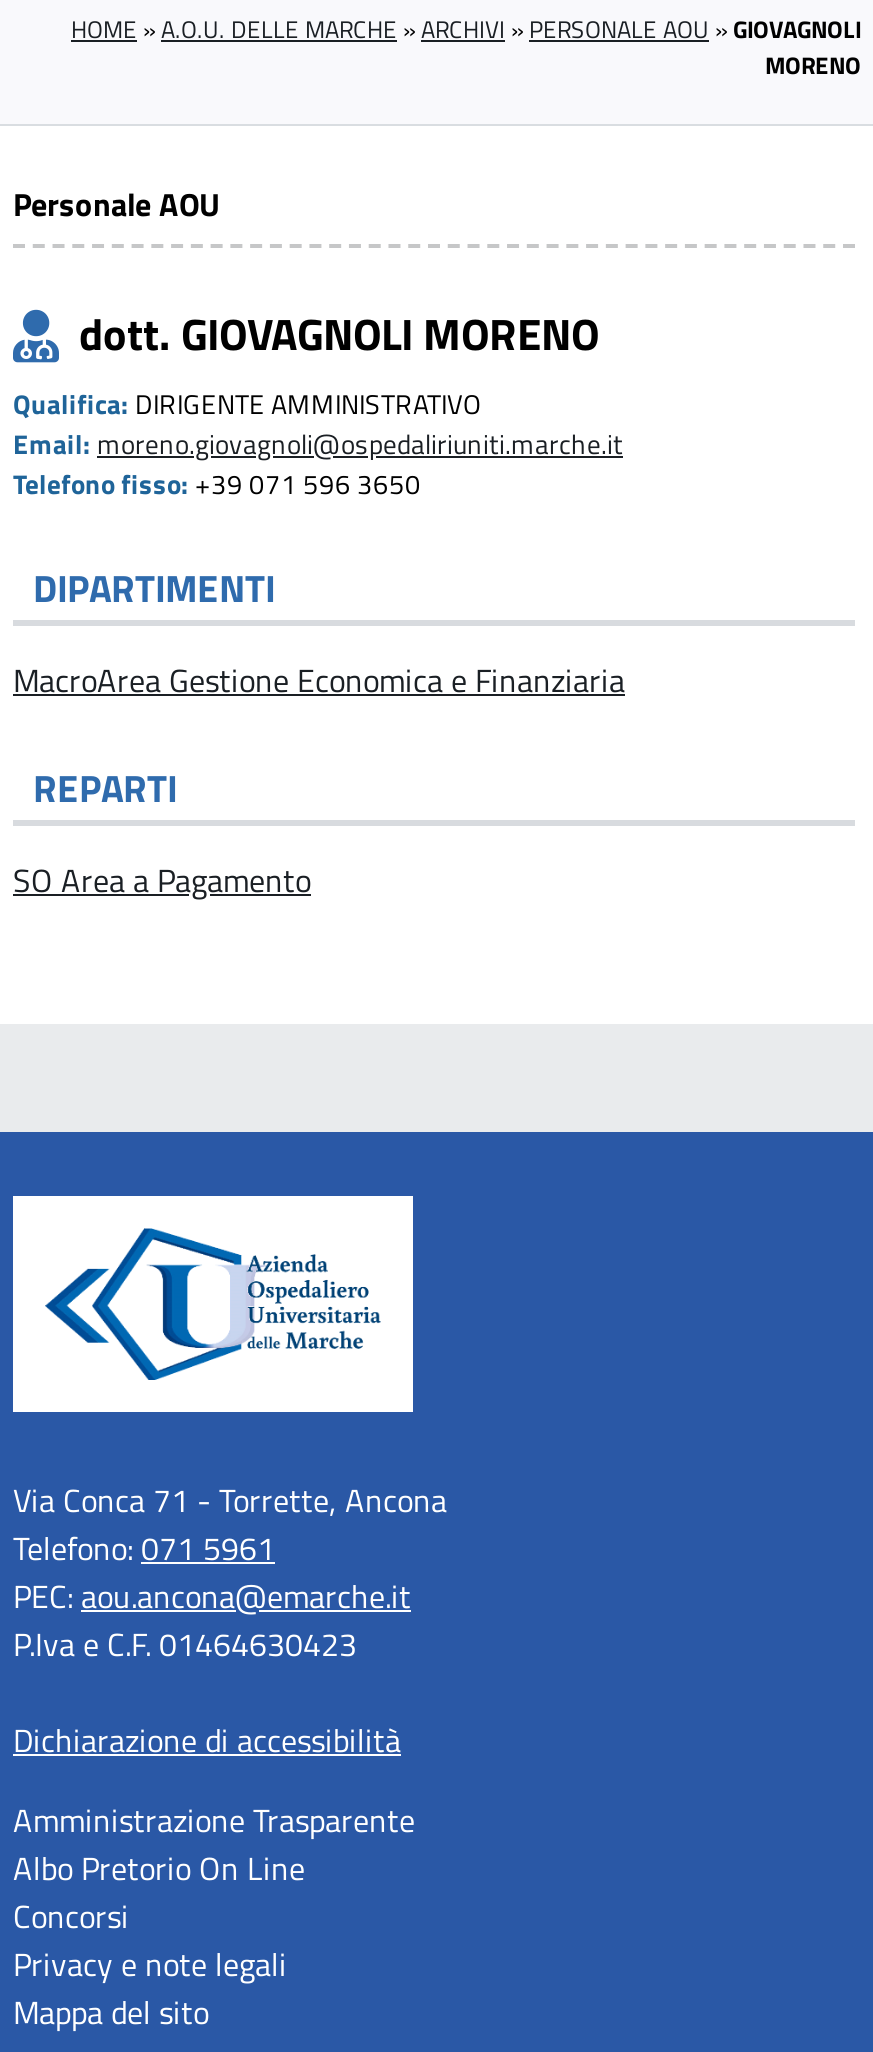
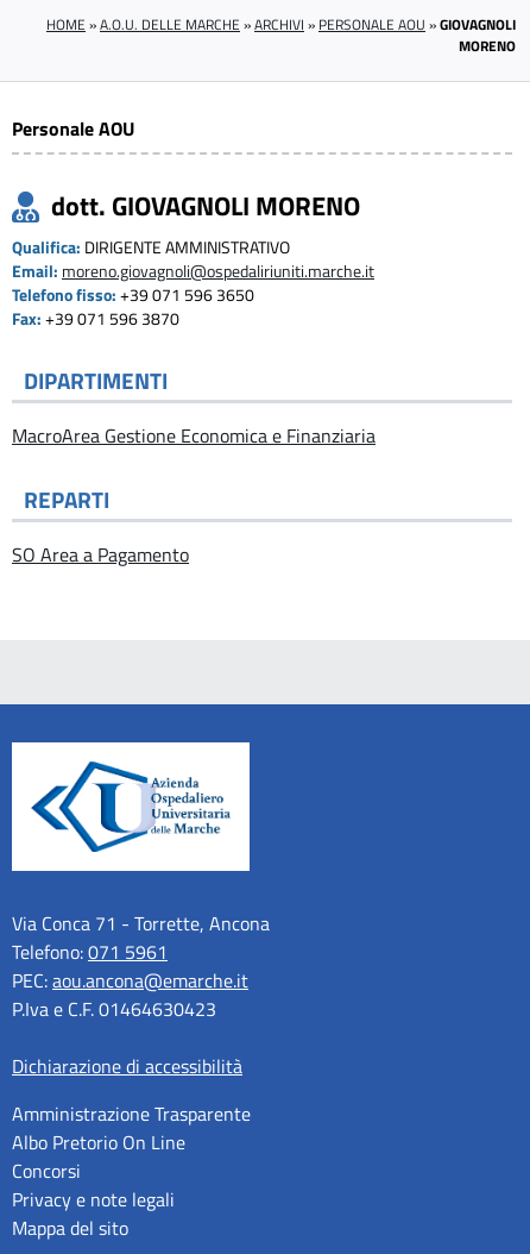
none -> [12,307,179,331] Fax: +39 071 596 3870

